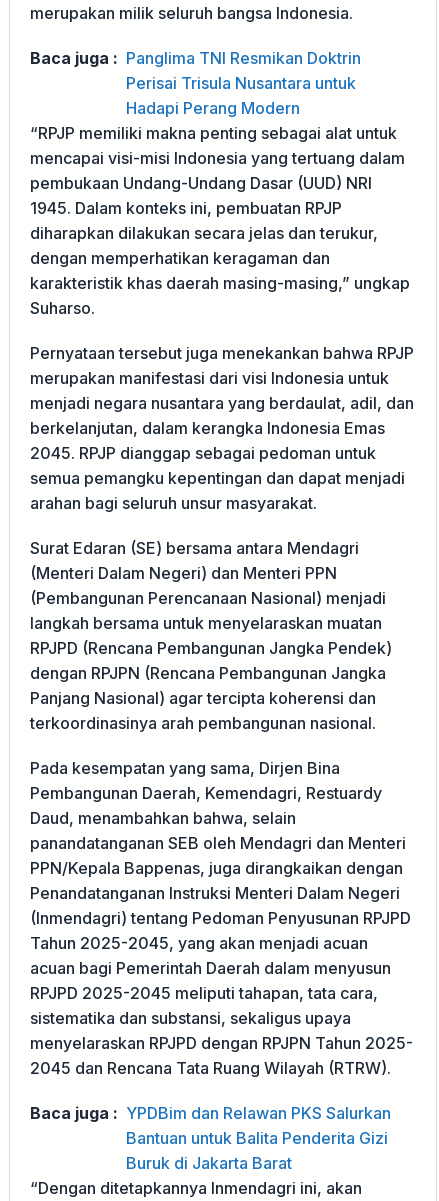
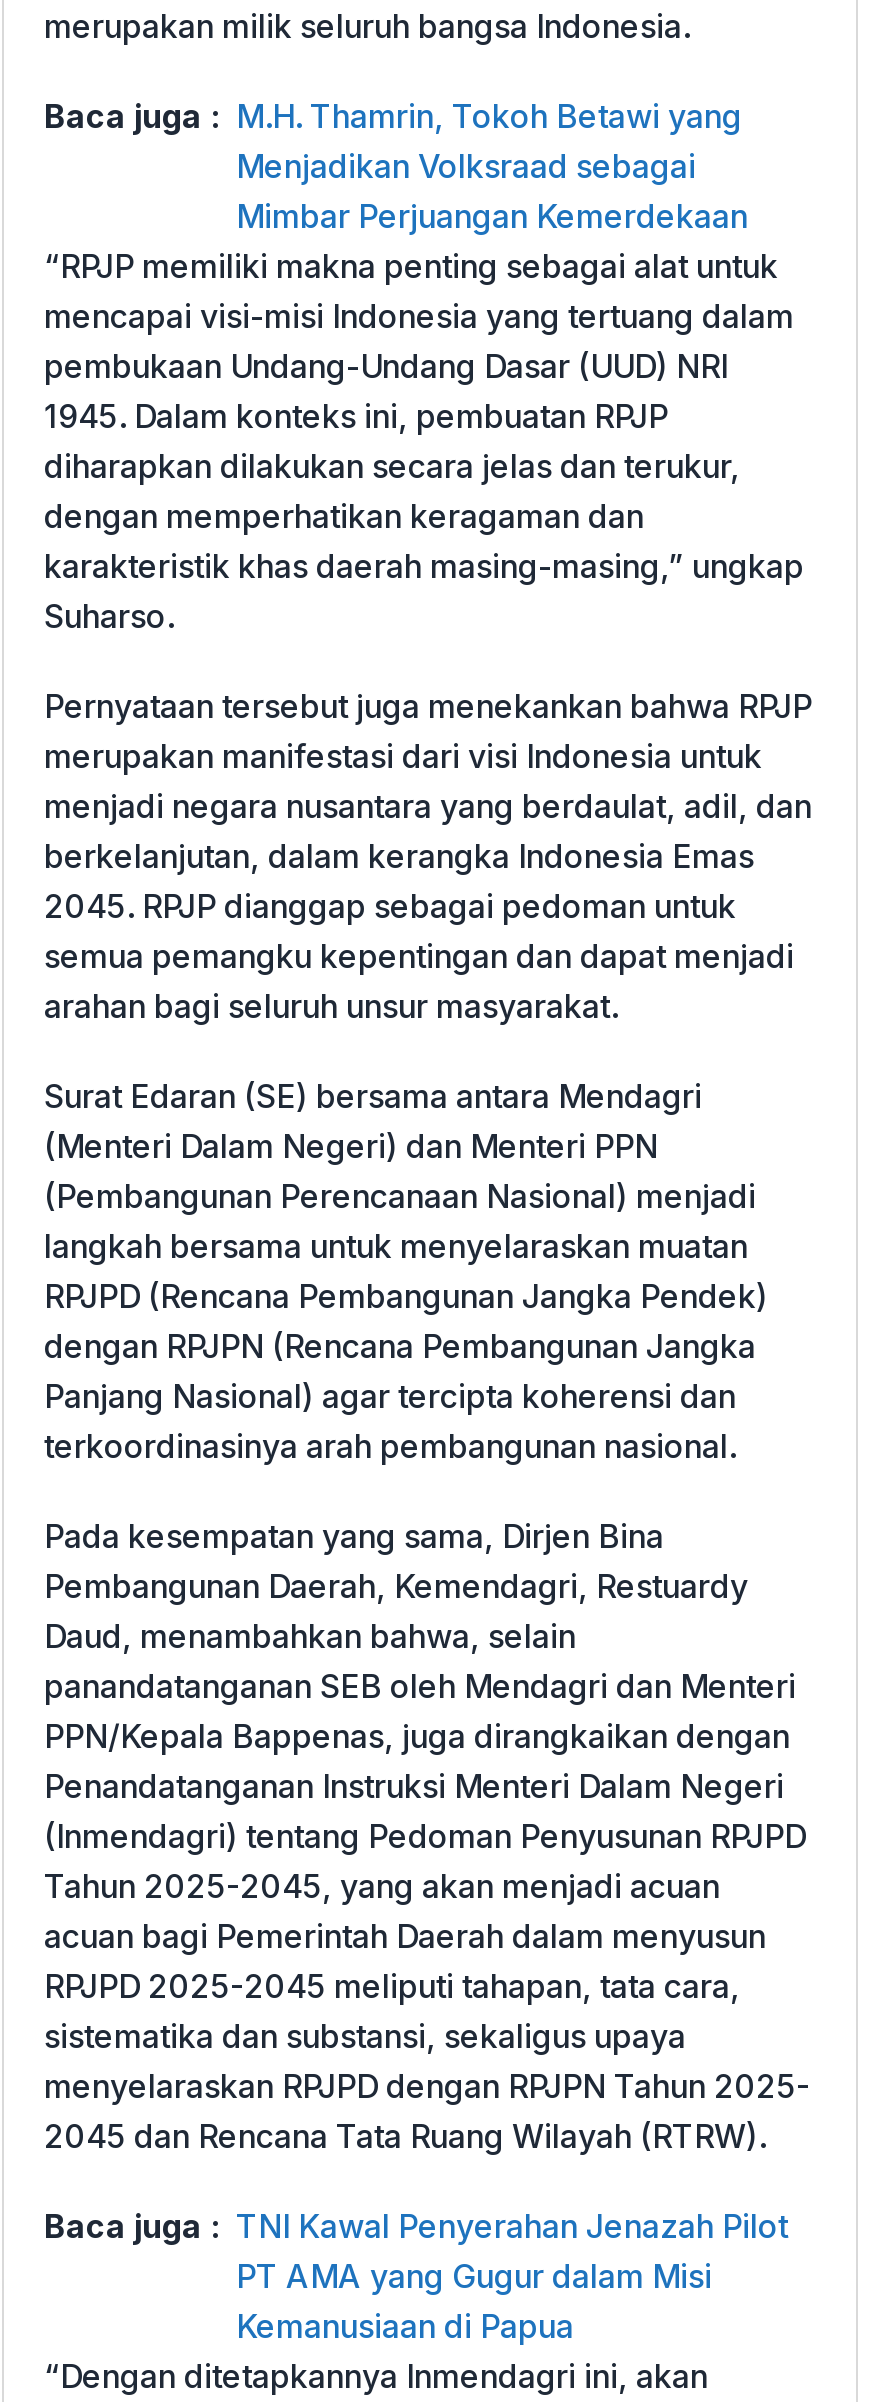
[30,48,361,118] Baca juga : Panglima TNI Resmikan Doktrin | Perisai Trisula Nusantara untuk | Hadapi Perang Modern -> [44,96,748,236] Baca juga : M.H. Thamrin, Tokoh Betawi yang | Menjadikan Volksraad sebagai | Mimbar Perjuangan Kemerdekaan
[30,1103,391,1173] Baca juga : YPDBim dan Relawan PKS Salurkan | Bantuan untuk Balita Penderita Gizi | Buruk di Jakarta Barat -> [44,2206,788,2346] Baca juga : TNI Kawal Penyerahan Jenazah Pilot | PT AMA yang Gugur dalam Misi | Kemanusiaan di Papua

